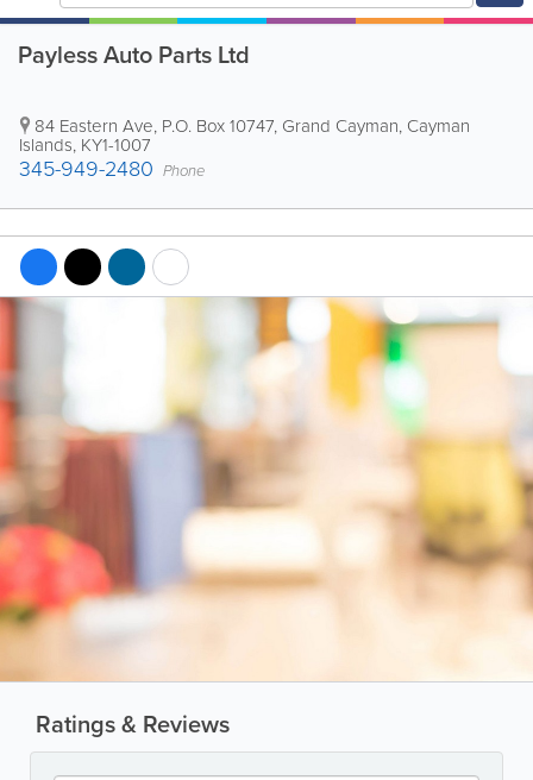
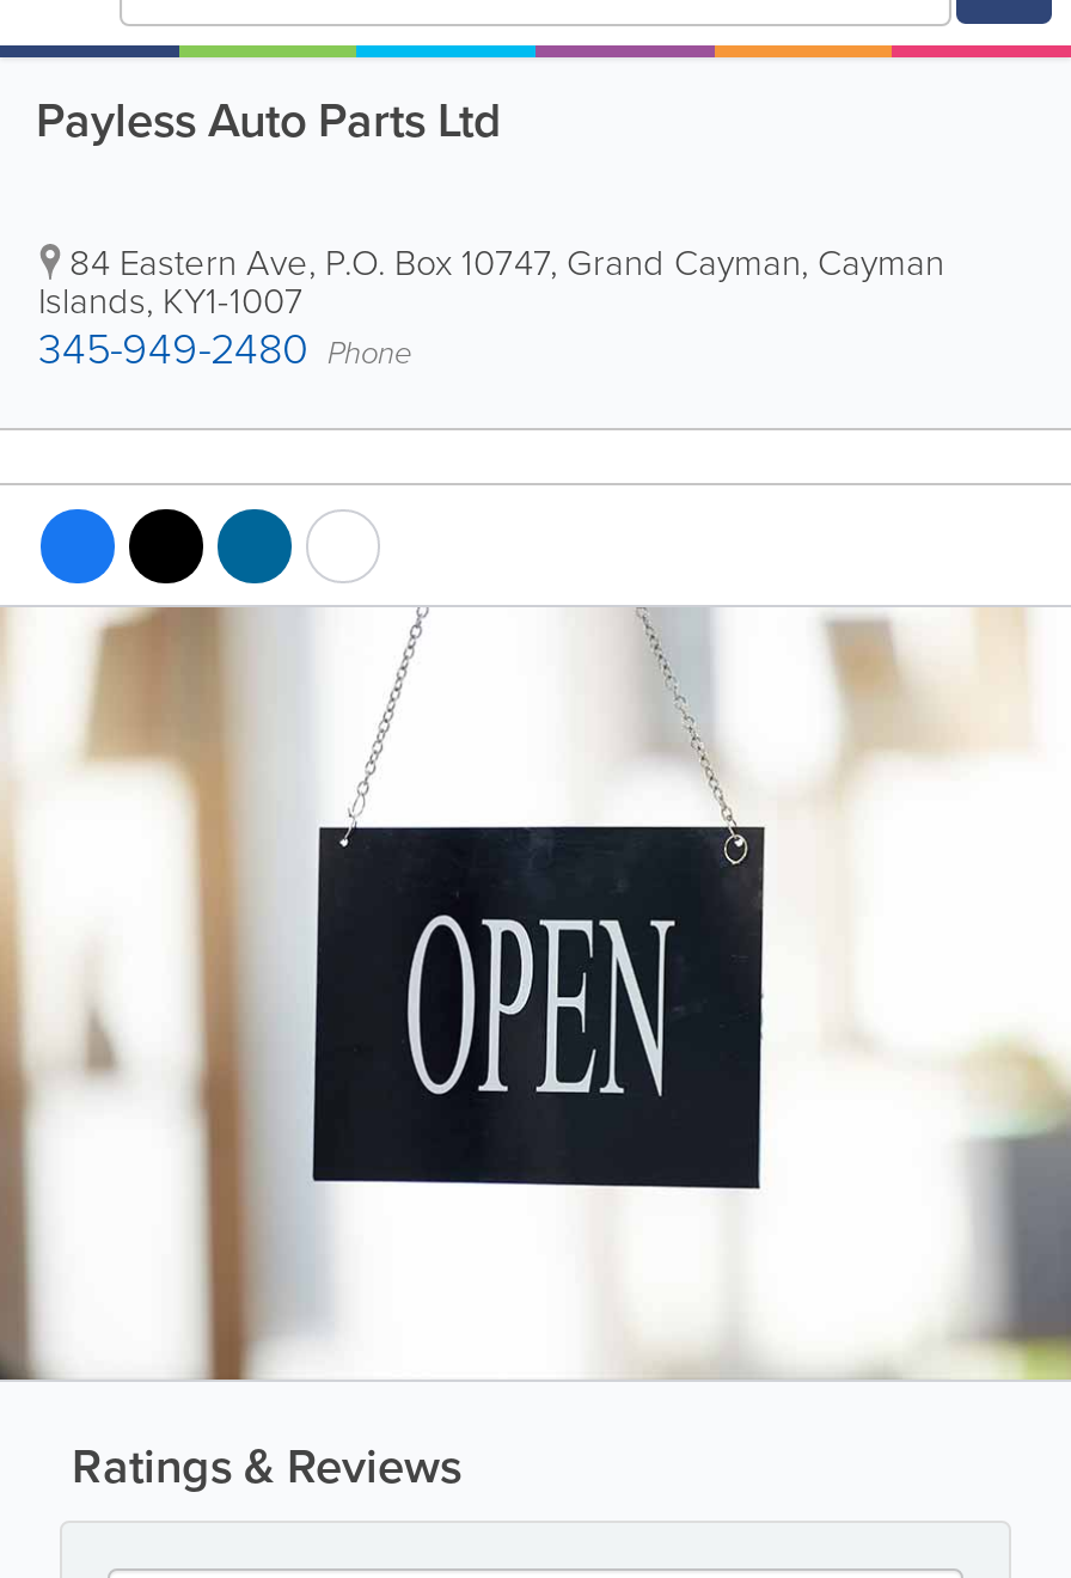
[4,296,529,682] [image] -> [7,605,1064,1382] [image]

